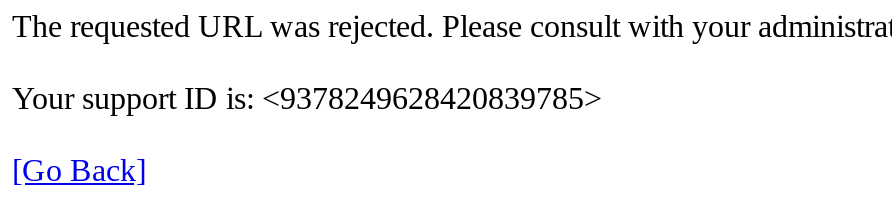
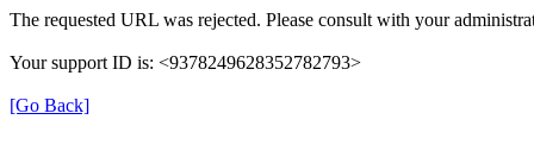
[12,81,602,115] Your support ID is: <9378249628420839785> -> [10,52,361,73] Your support ID is: <9378249628352782793>

